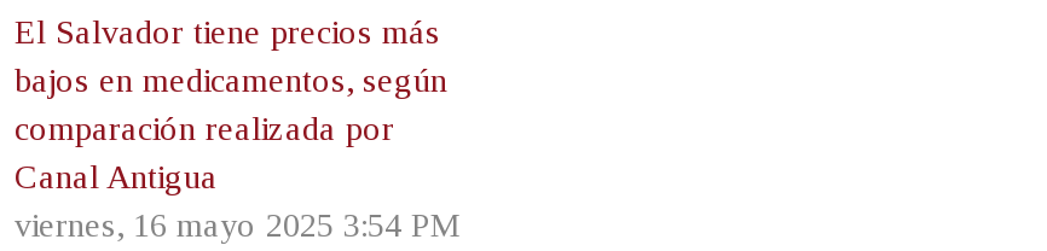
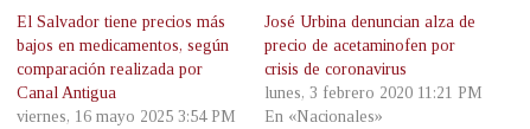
none -> [264,13,483,125] José Urbina denuncian alza de | precio de acetaminofen por | crisis de coronavirus | lunes, 3 febrero 2020 11:21 PM | En «Nacionales»

